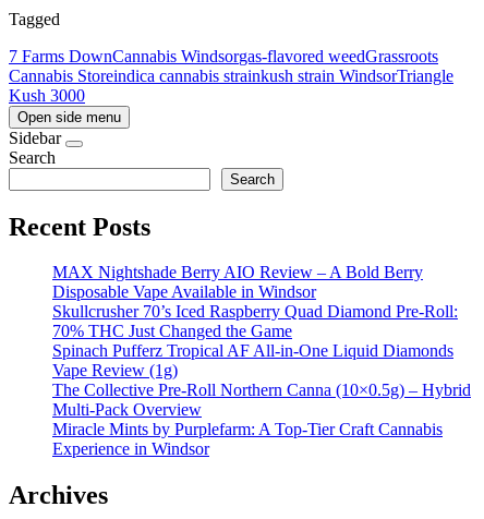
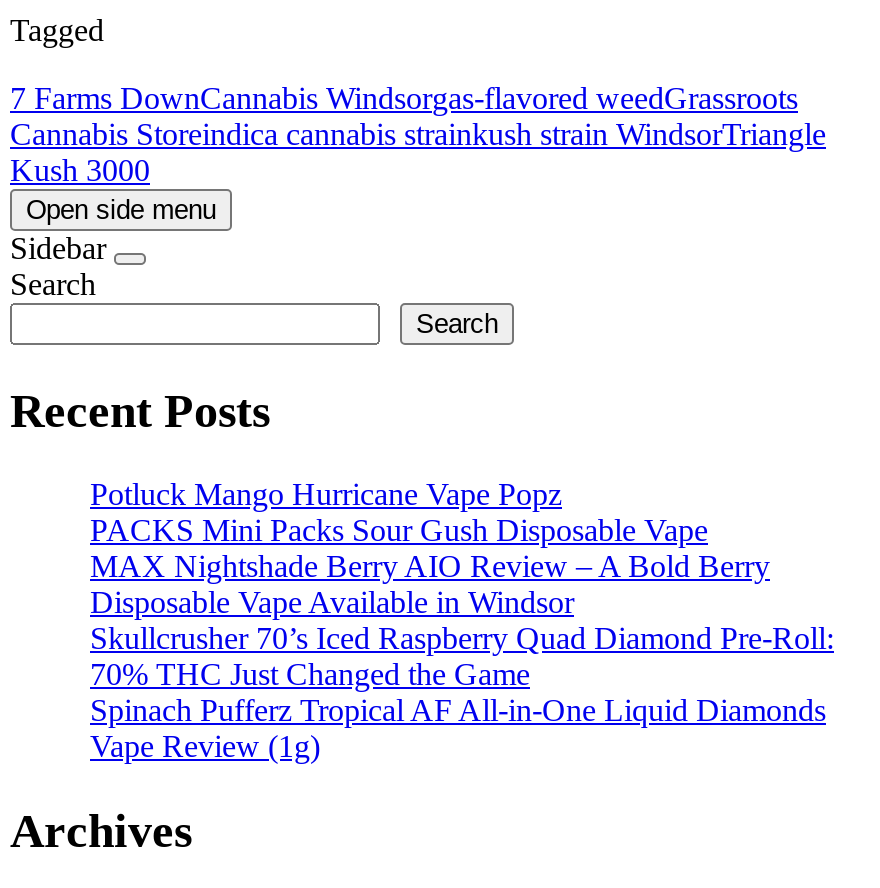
none -> [90,478,708,548] Potluck Mango Hurricane Vape Popz | PACKS Mini Packs Sour Gush Disposable Vape
moved [52,263,458,380] -> [90,550,834,764]: MAX Nightshade Berry AIO Review – A Bold Berry | Disposable Vape Available in Windsor | Skullcrusher 70’s Iced Raspberry Quad Diamond Pre-Roll: | 70% THC Just Changed the Game | Spinach Pufferz Tropical AF All-in-One Liquid Diamonds | Vape Review (1g)
[52,381,471,458] The Collective Pre-Roll Northern Canna (10×0.5g) – Hybrid | Multi-Pack Overview | Miracle Mints by Purplefarm: A Top-Tier Craft Cannabis | Experience in Windsor -> none

